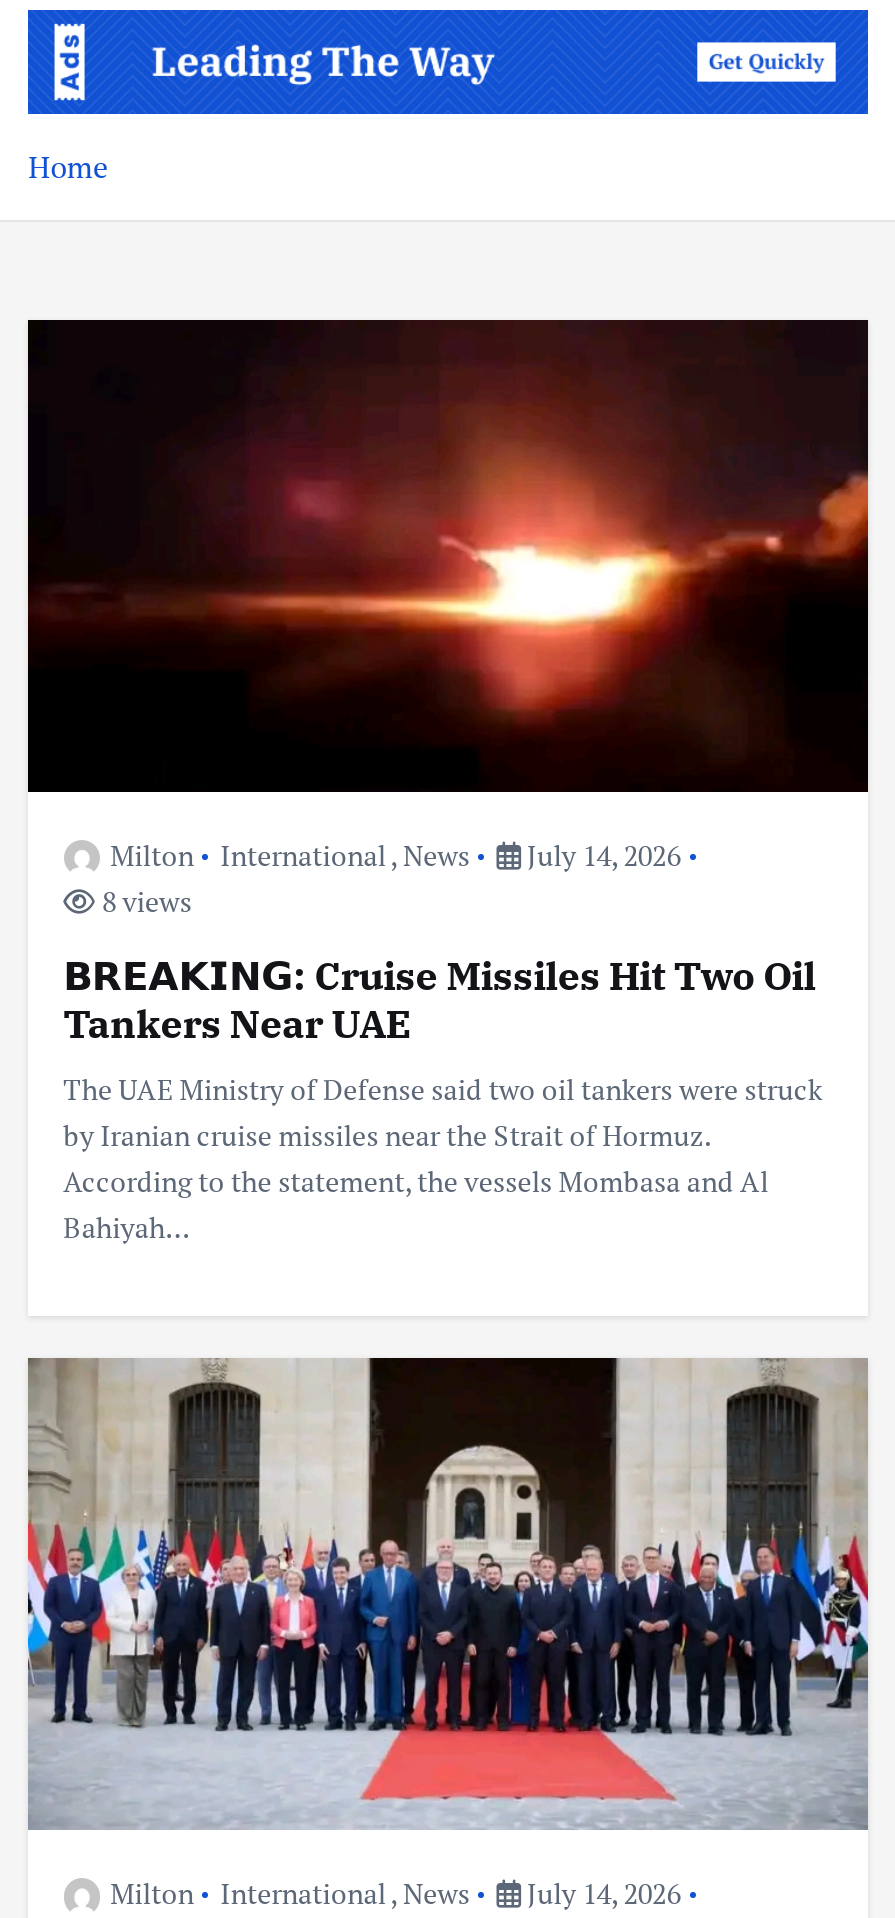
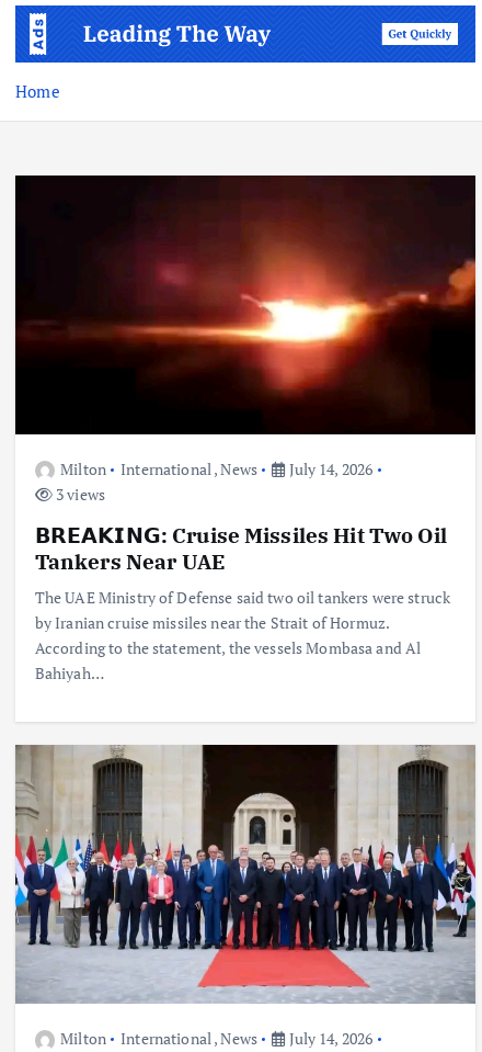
[96,881,192,919] 8 views -> [52,483,105,504] 3 views

